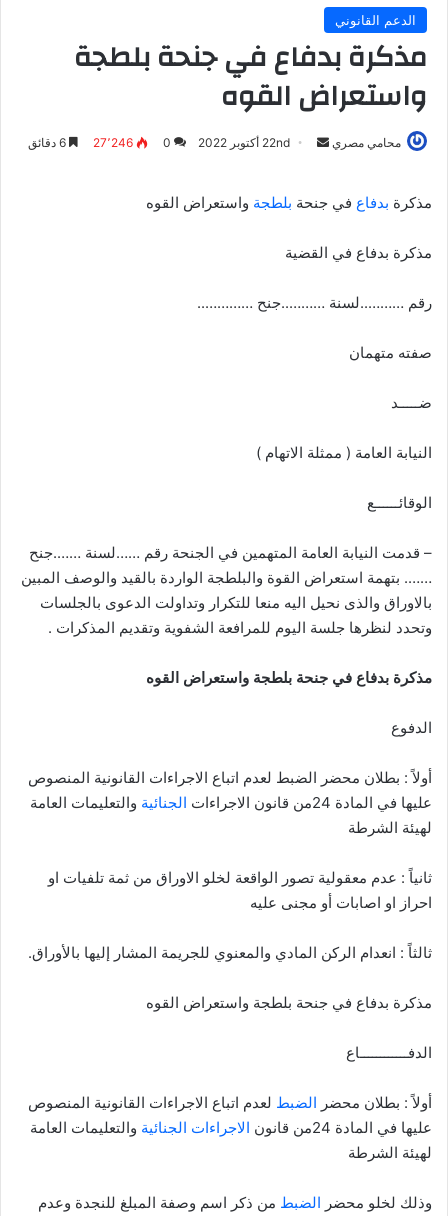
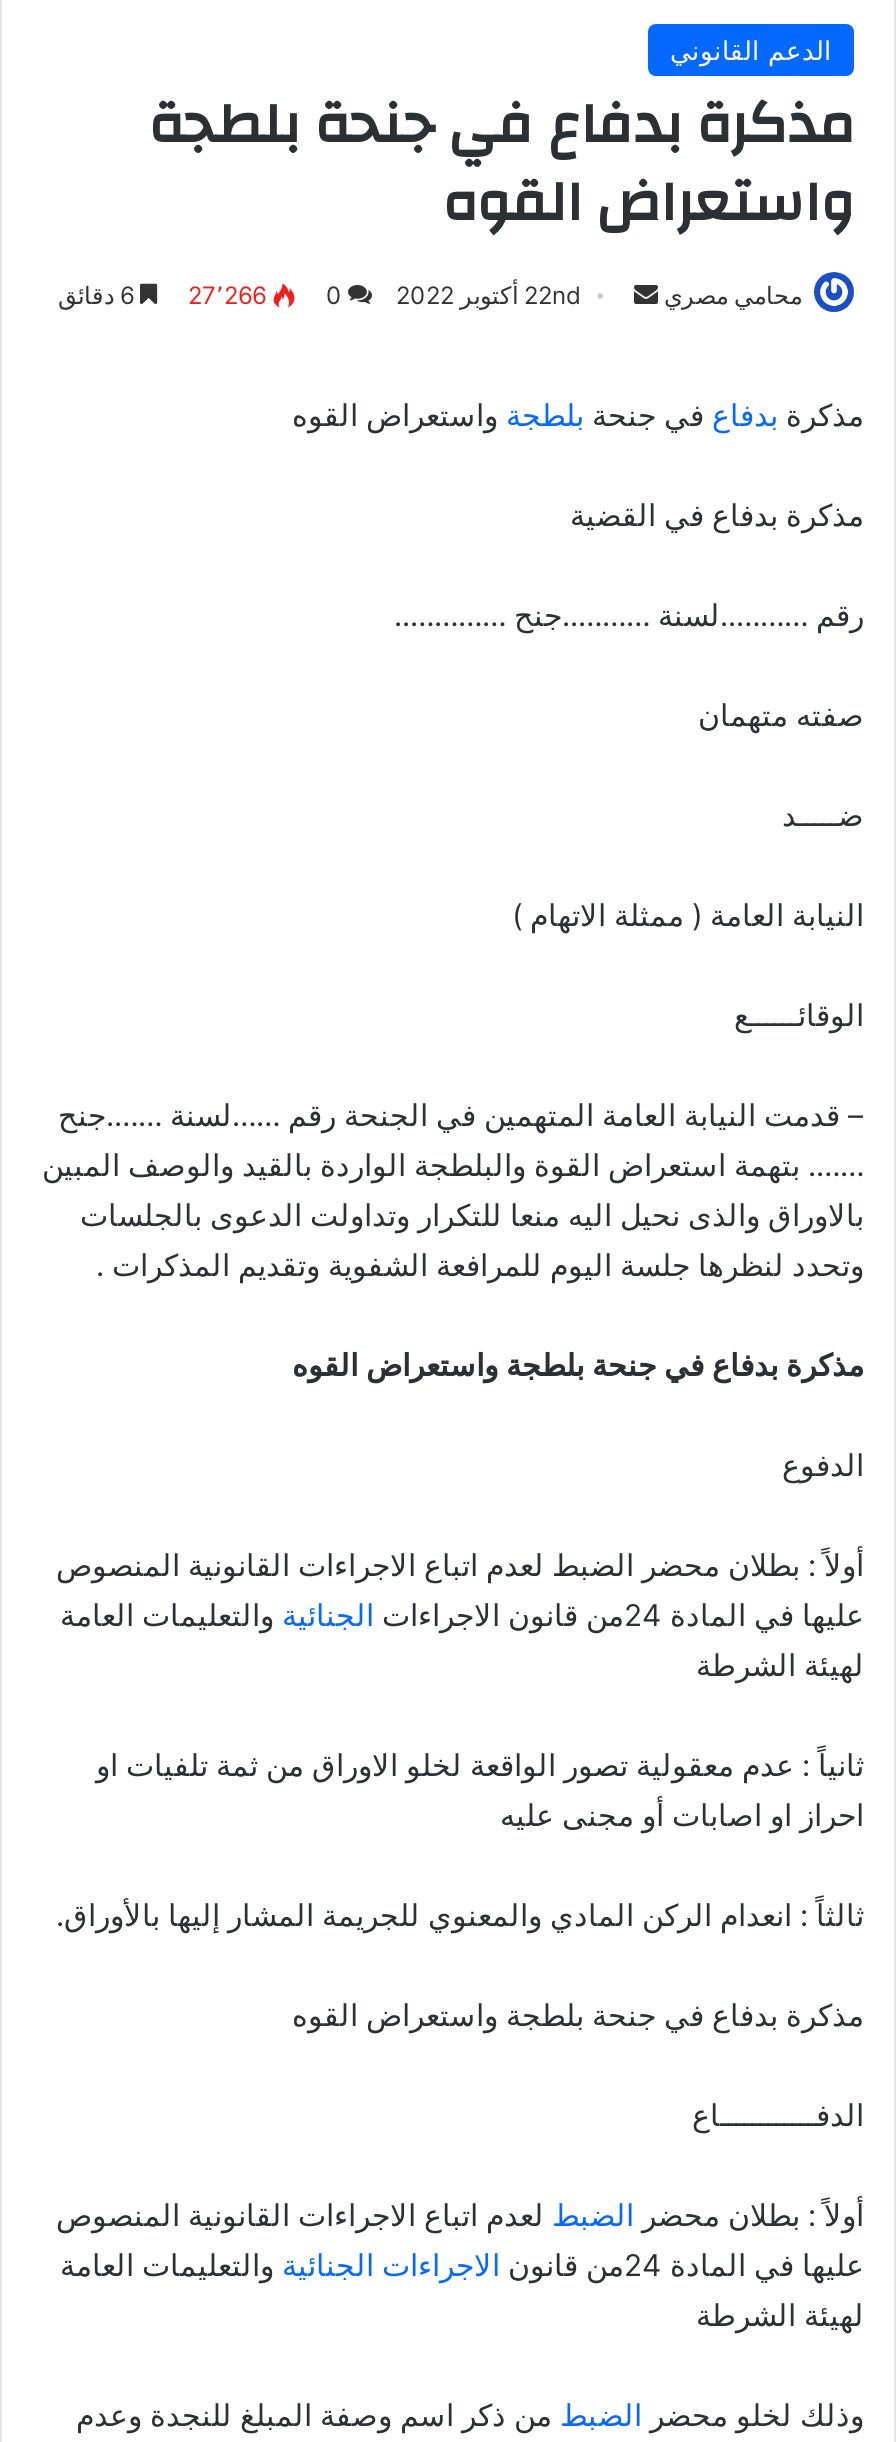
[93,135,133,150] 27٬246 -> [188,280,266,310] 27٬266

